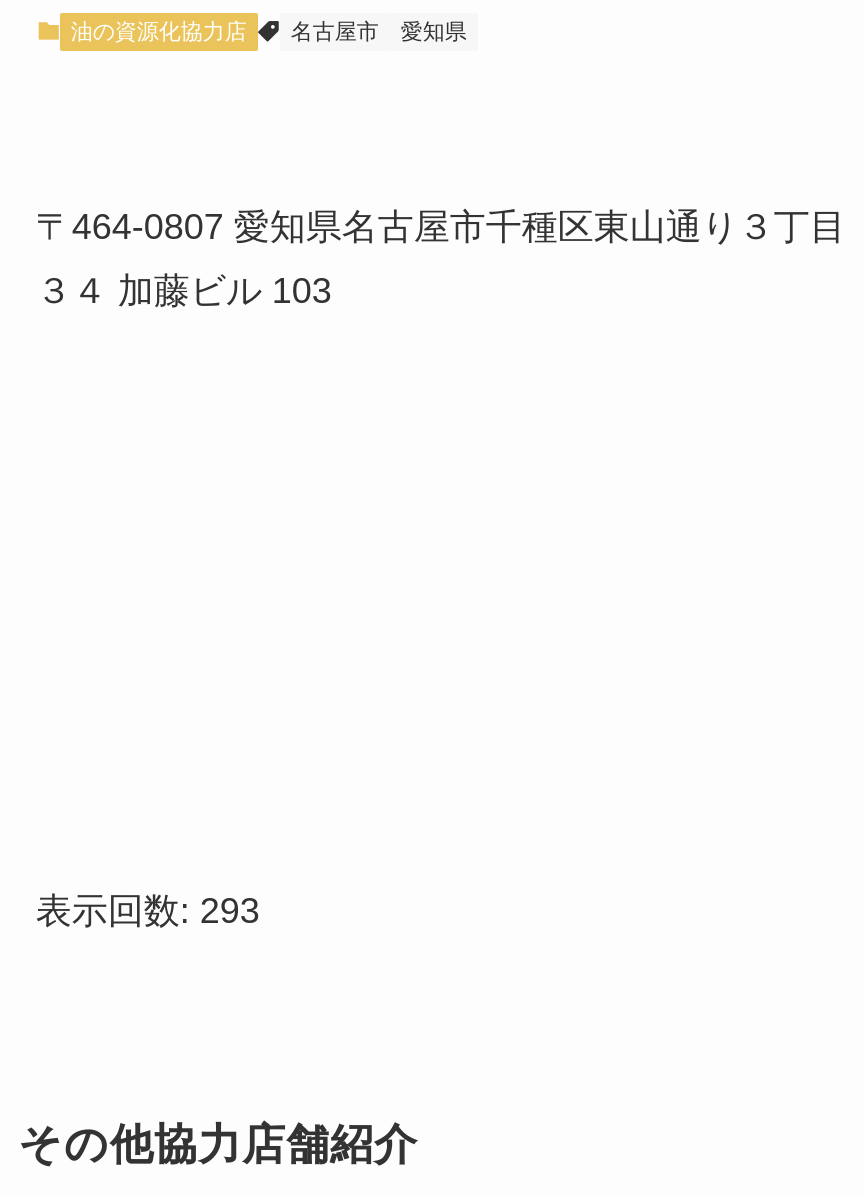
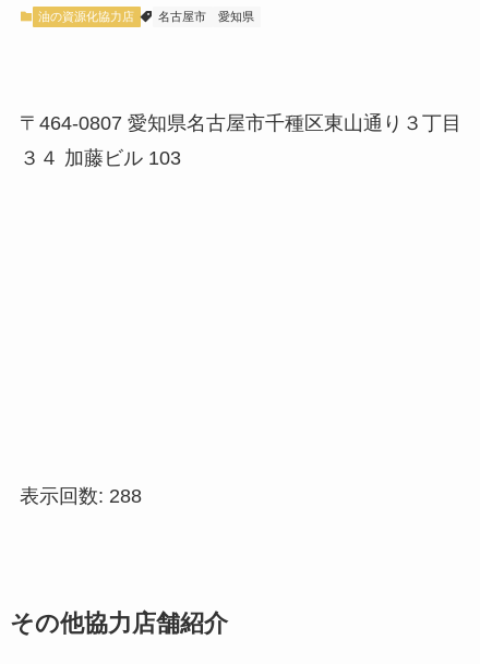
[36,890,260,930] 表示回数: 293 -> [20,485,142,507] 表示回数: 288

